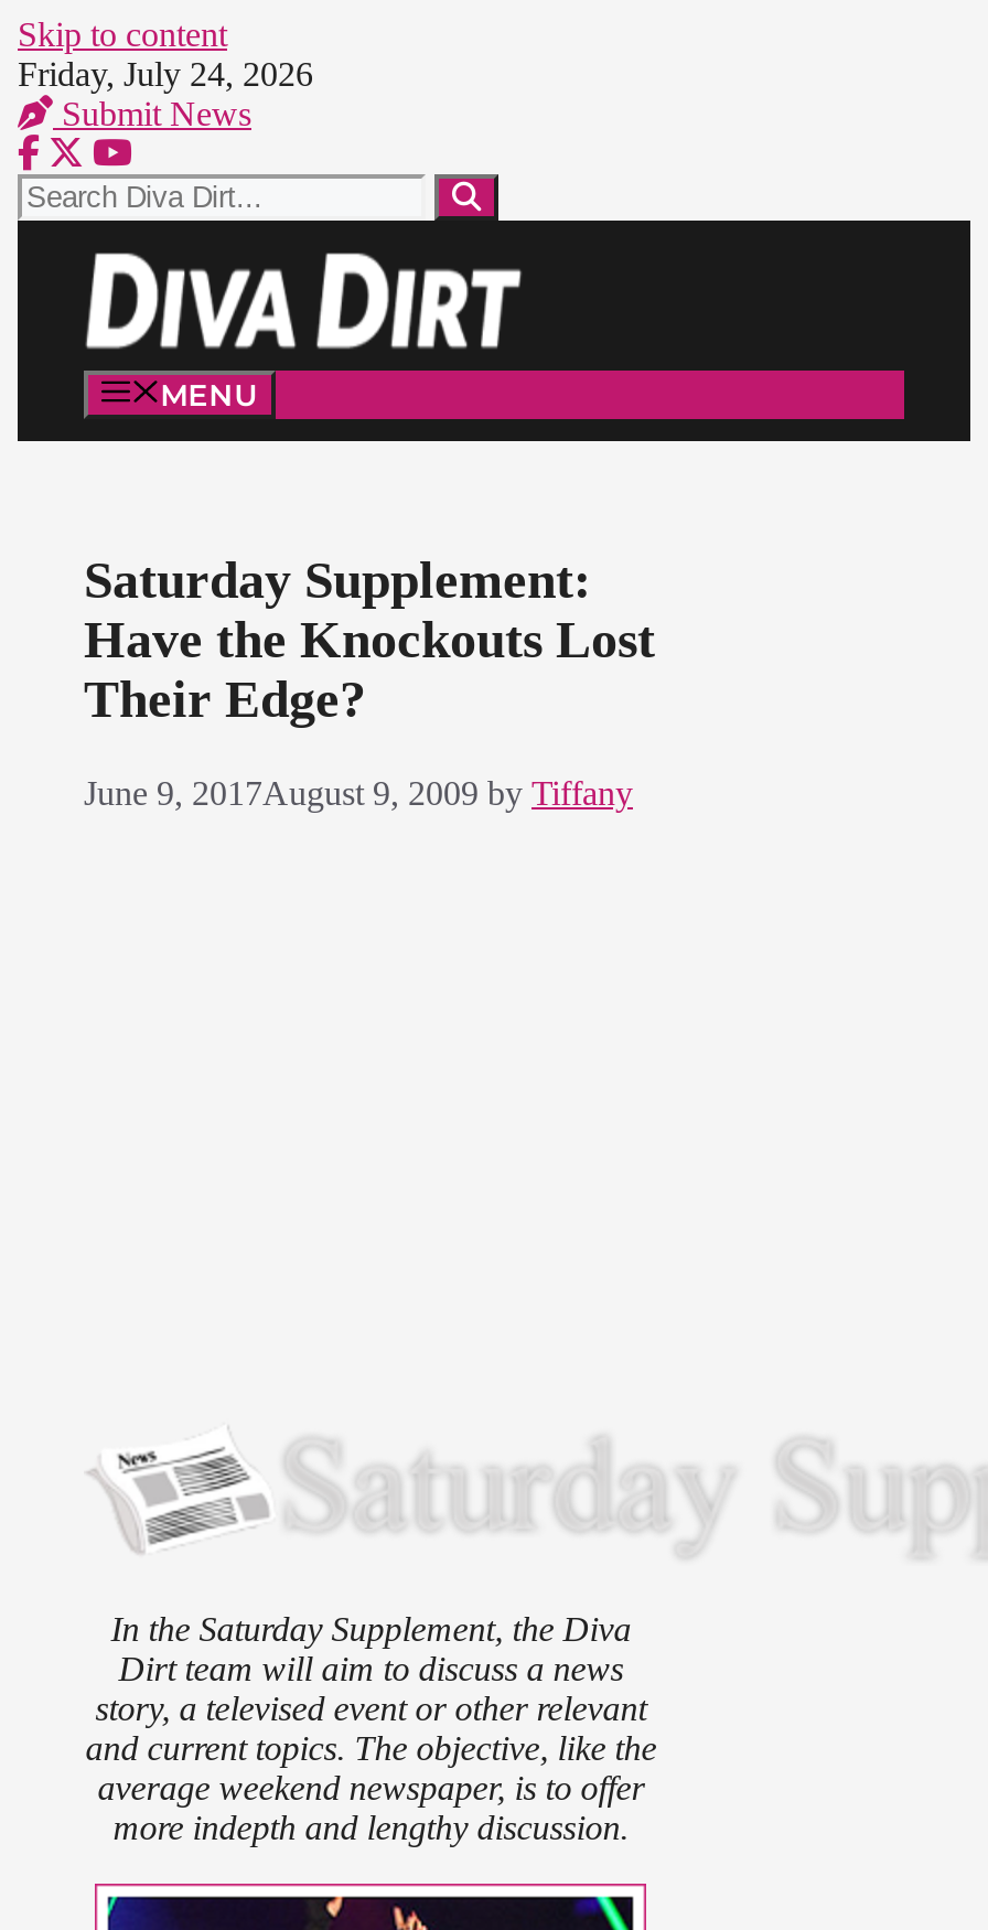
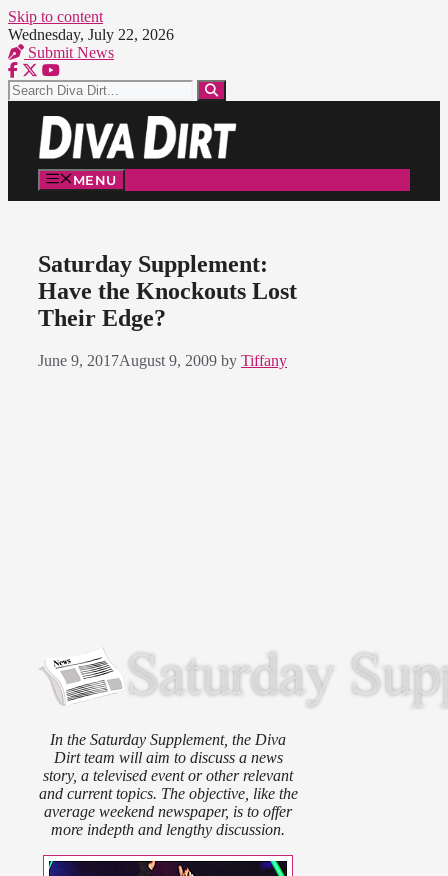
[18,55,313,93] Friday, July 24, 2026 -> [8,26,174,43] Wednesday, July 22, 2026

